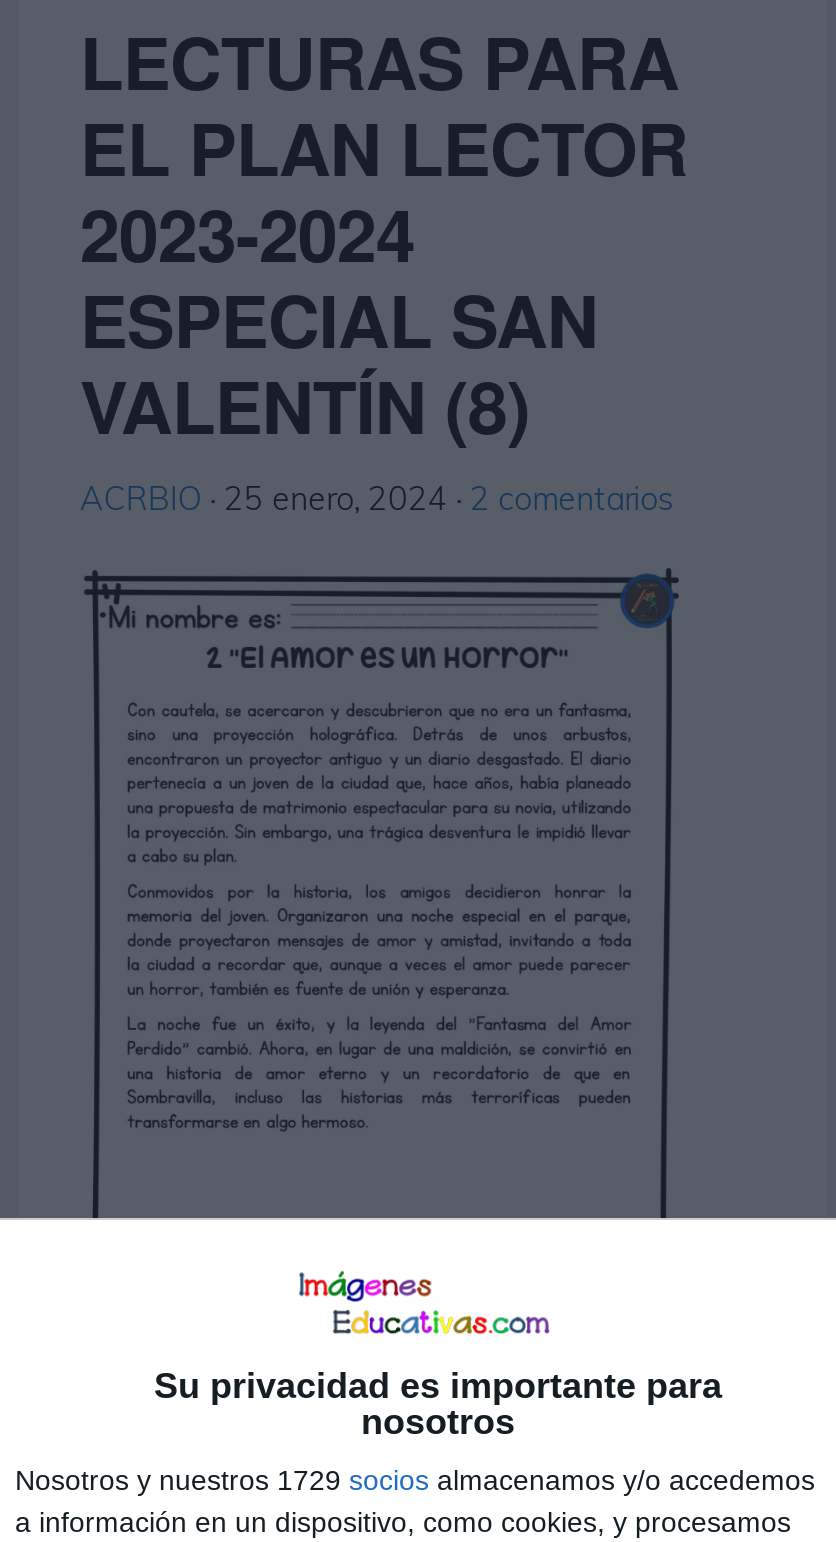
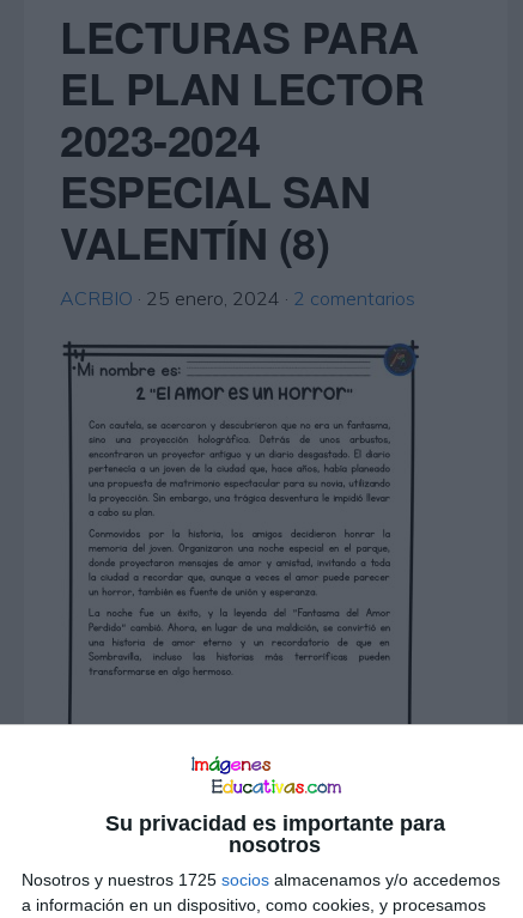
[15,1463,815,1495] Nosotros y nuestros 1729 socios almacenamos y/o accedemos -> [22,871,500,890] Nosotros y nuestros 1725 socios almacenamos y/o accedemos

